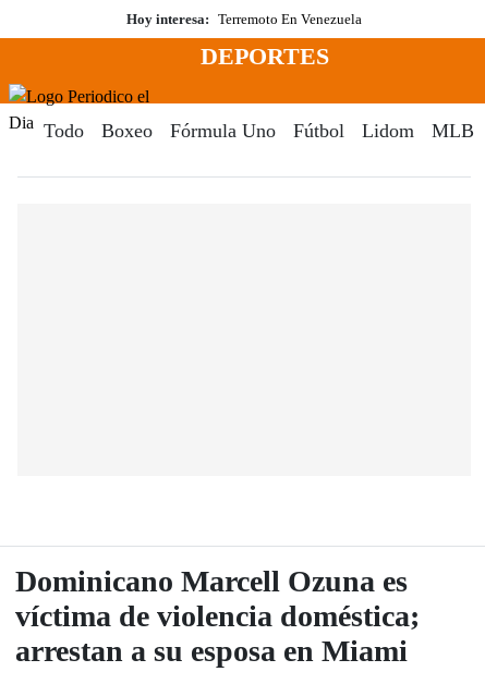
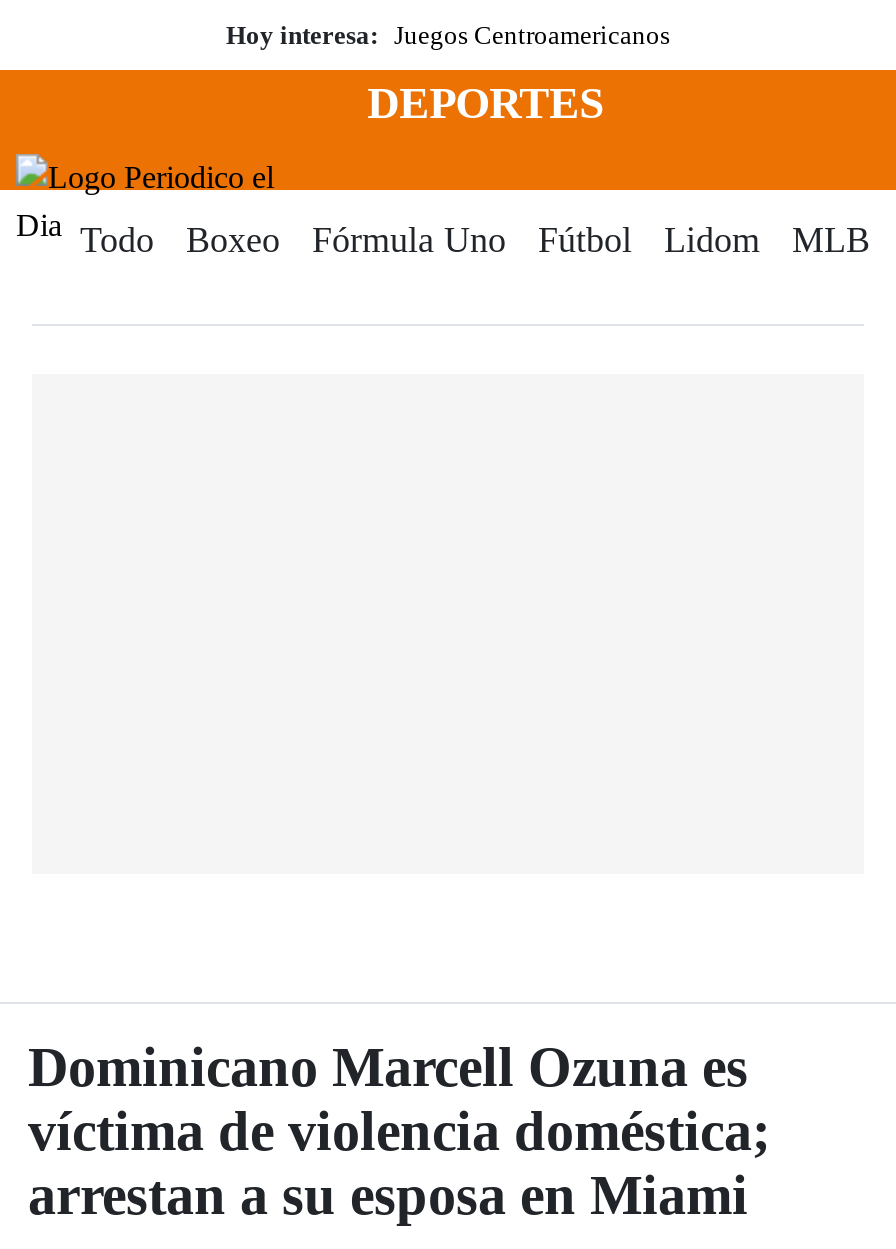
[126,11,362,27] Hoy interesa: Terremoto En Venezuela -> [226,20,670,50] Hoy interesa: Juegos Centroamericanos

